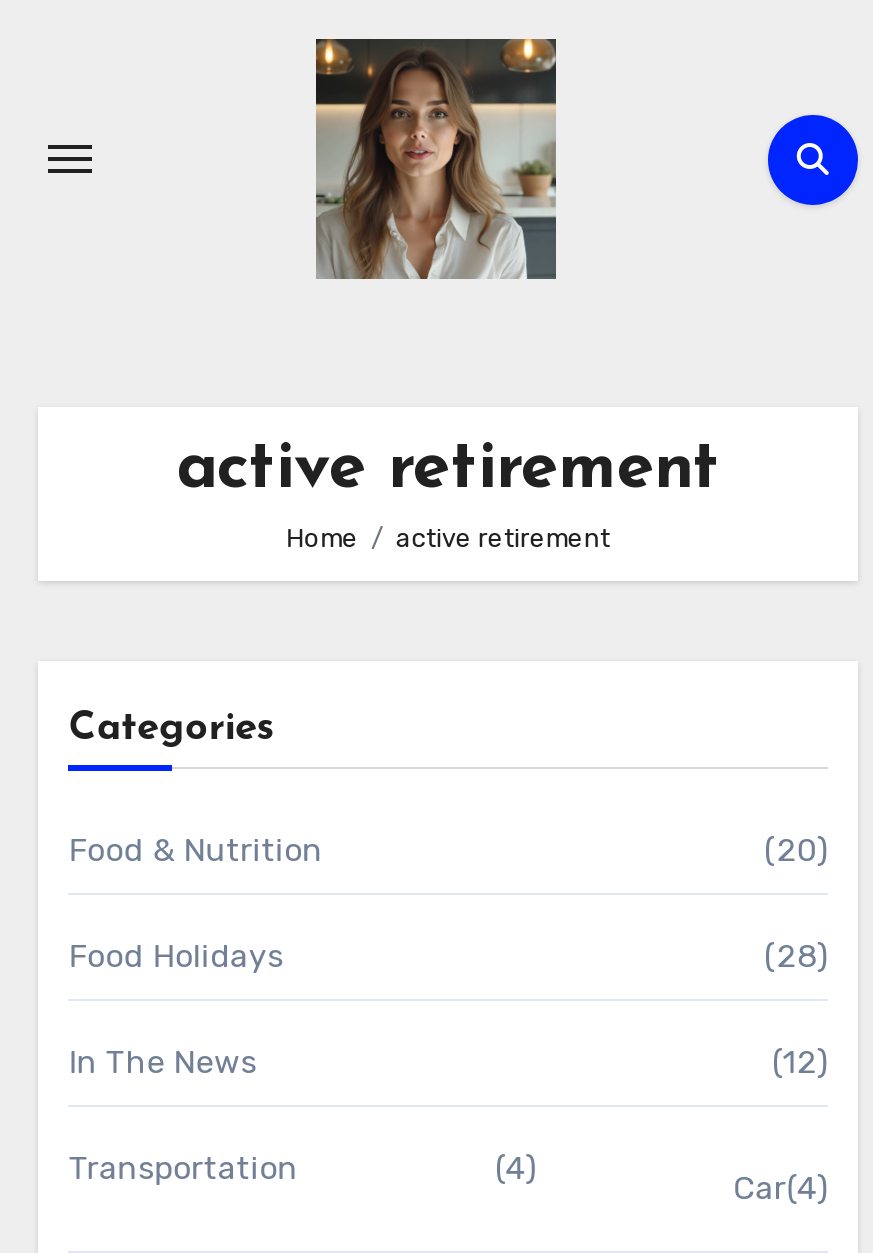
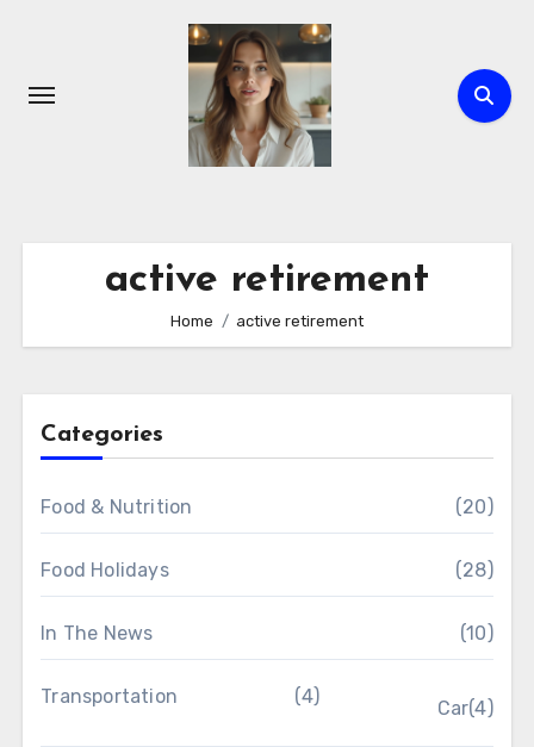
[772,1043,828,1081] (12) -> [460,622,493,645] (10)

